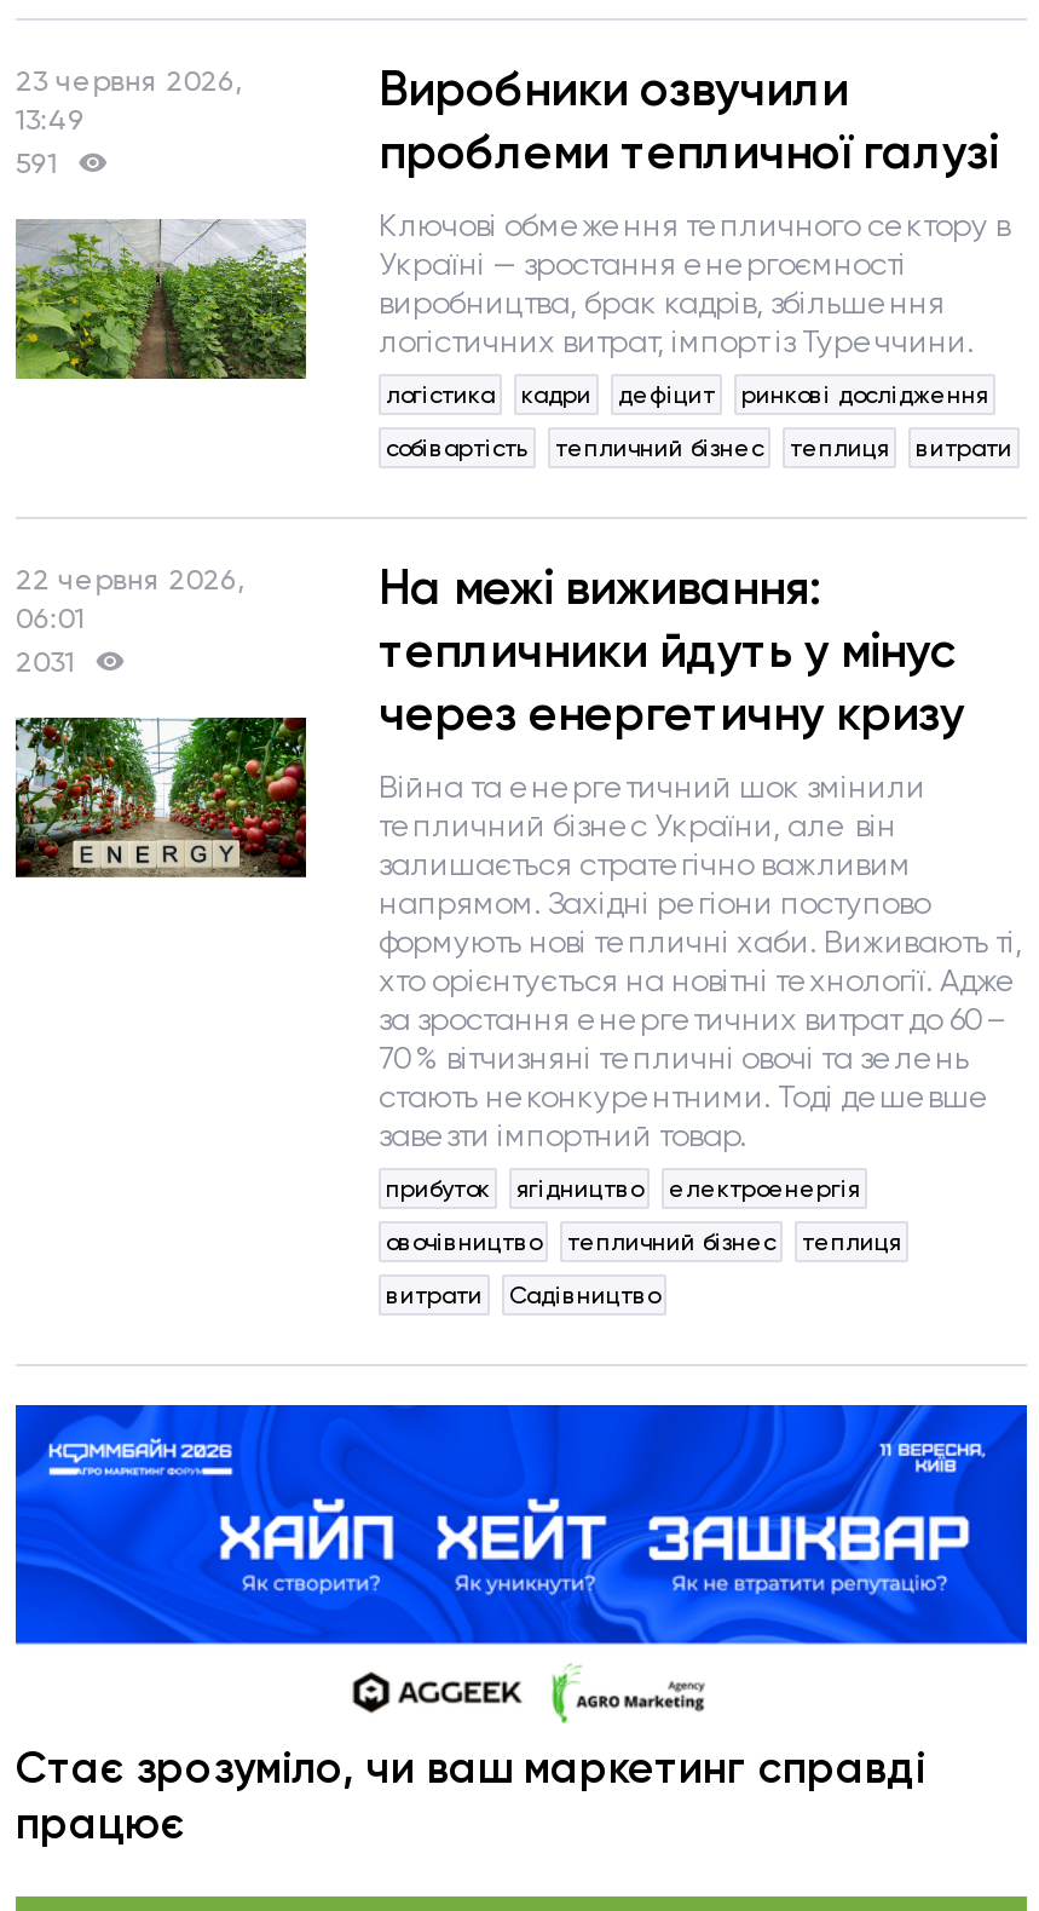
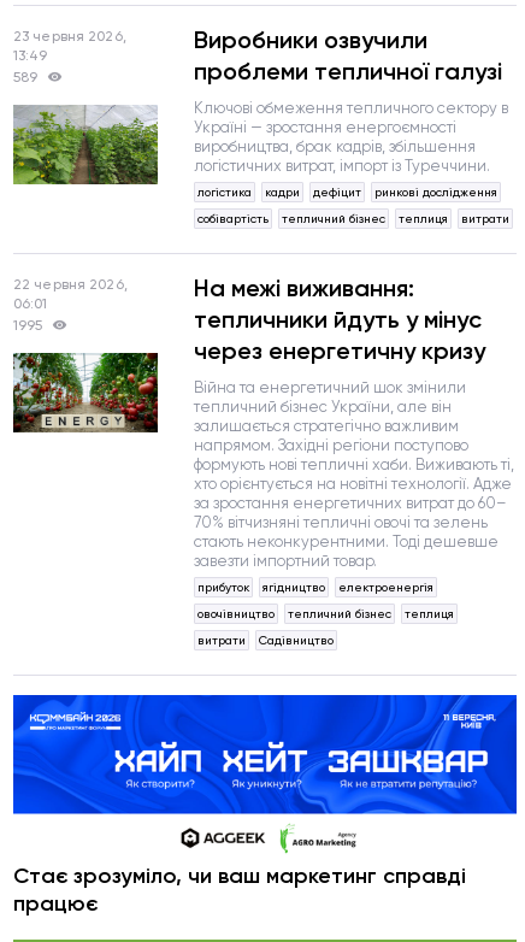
[16,146,58,180] 591 -> [13,68,38,85] 589
[16,645,75,678] 2031 -> [13,317,43,333] 1995

